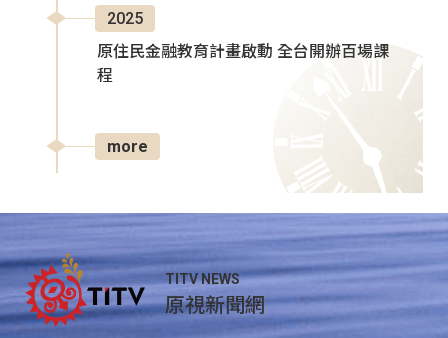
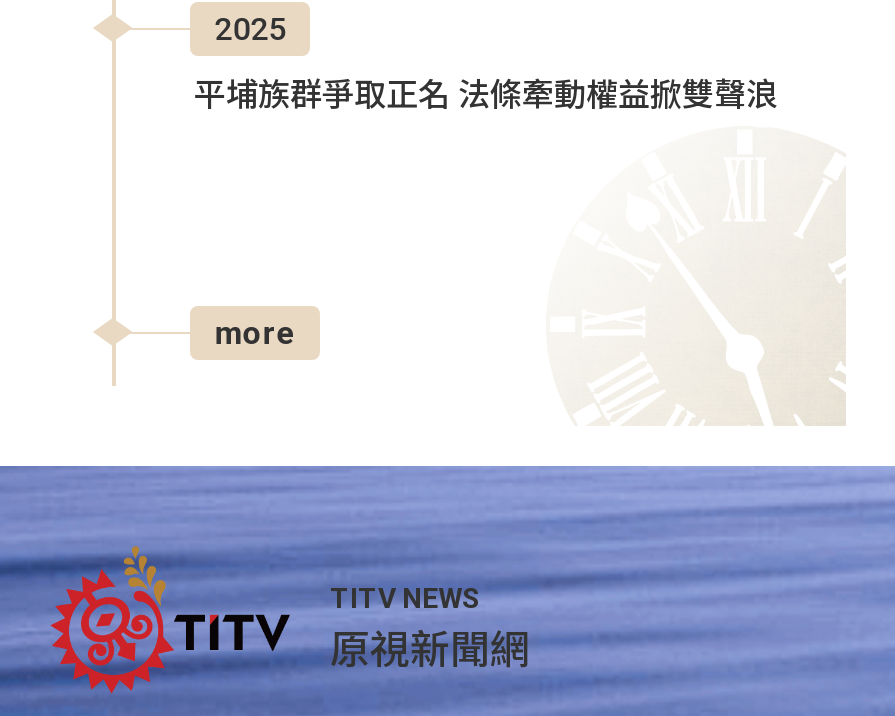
[97,42,389,85] 原住民金融教育計畫啟動 全台開辦百場課 | 程 -> [194,75,778,113] 平埔族群爭取正名 法條牽動權益掀雙聲浪

